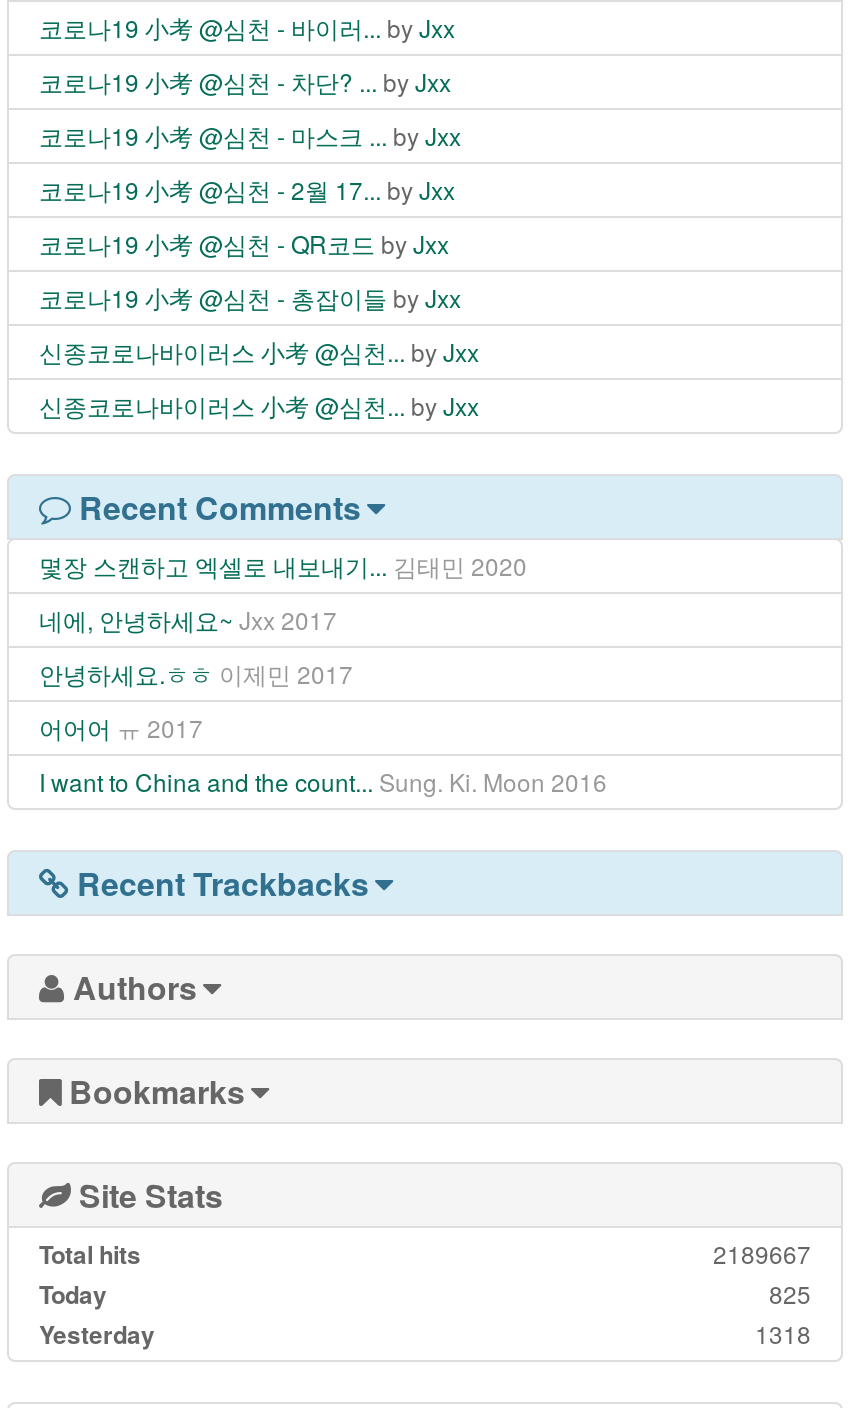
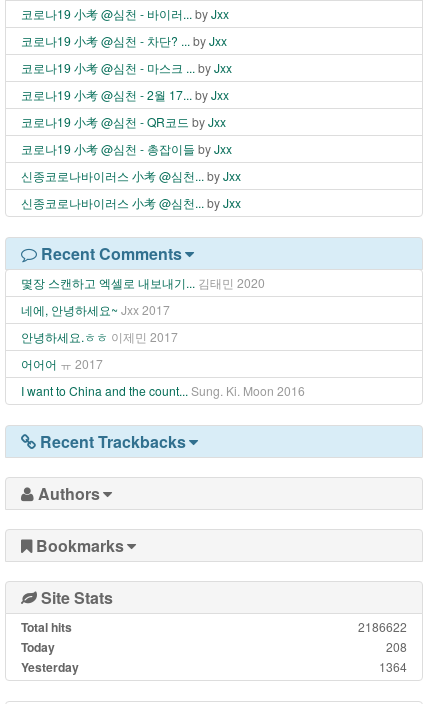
[713,1236,811,1270] 2189667 -> [358,618,407,635] 2186622
[769,1276,811,1310] 825 -> [386,638,407,655] 208
[755,1316,811,1350] 1318 -> [379,658,407,675] 1364

